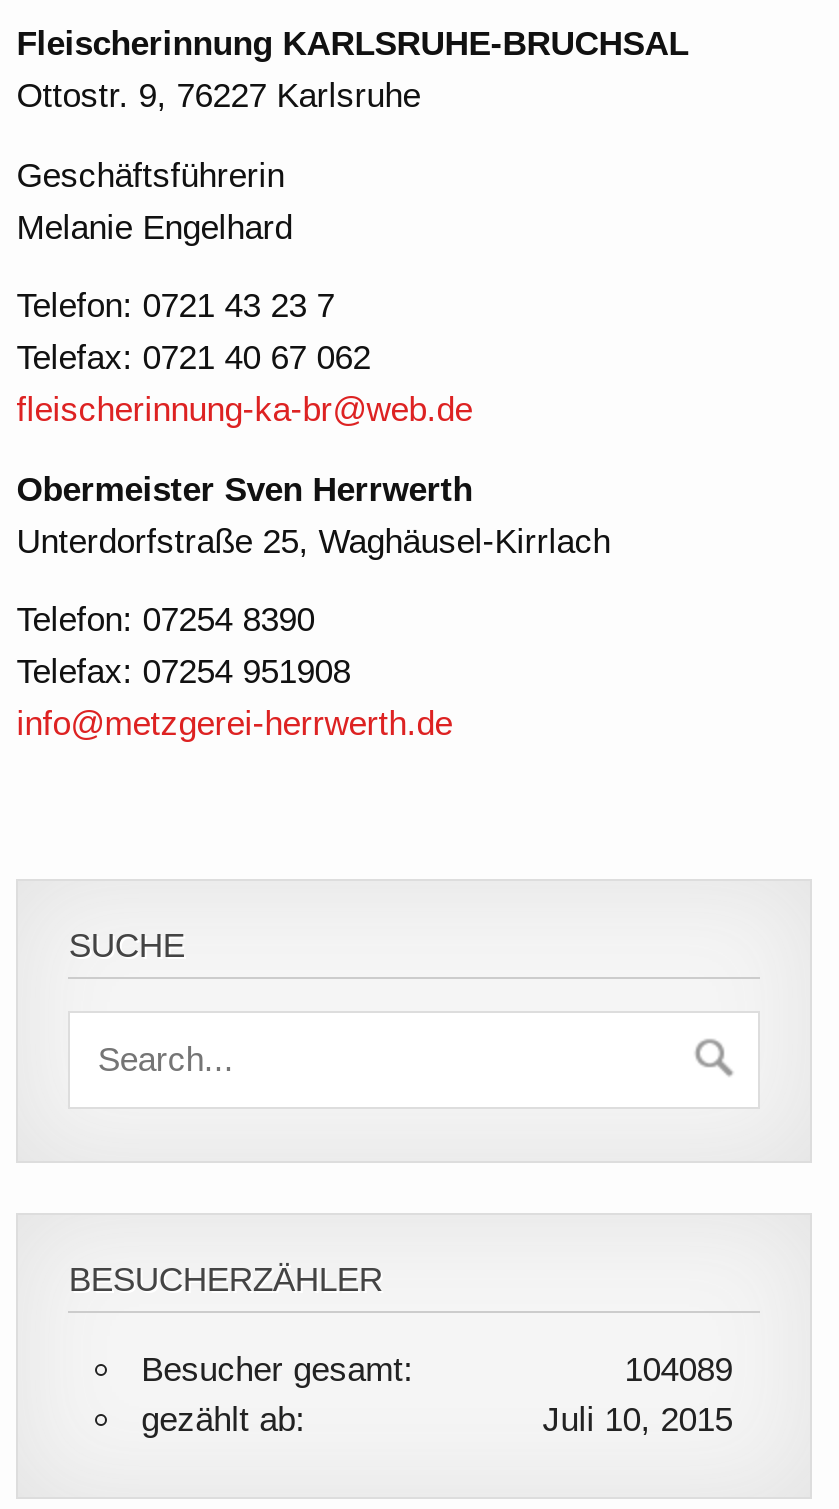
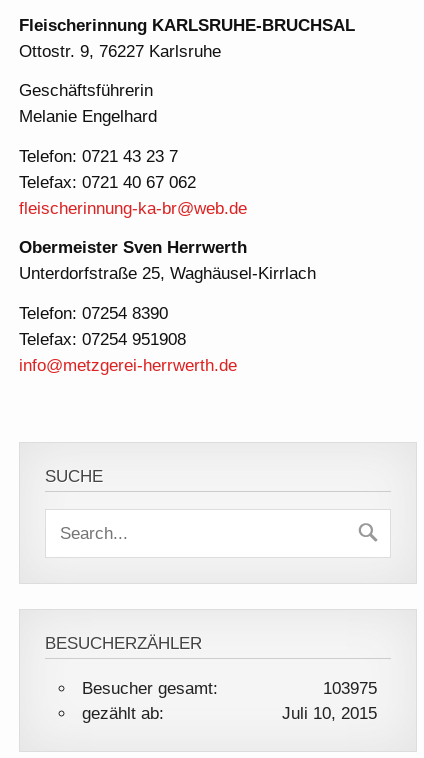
[624,1352,732,1390] 104089 -> [323,679,377,698] 103975

